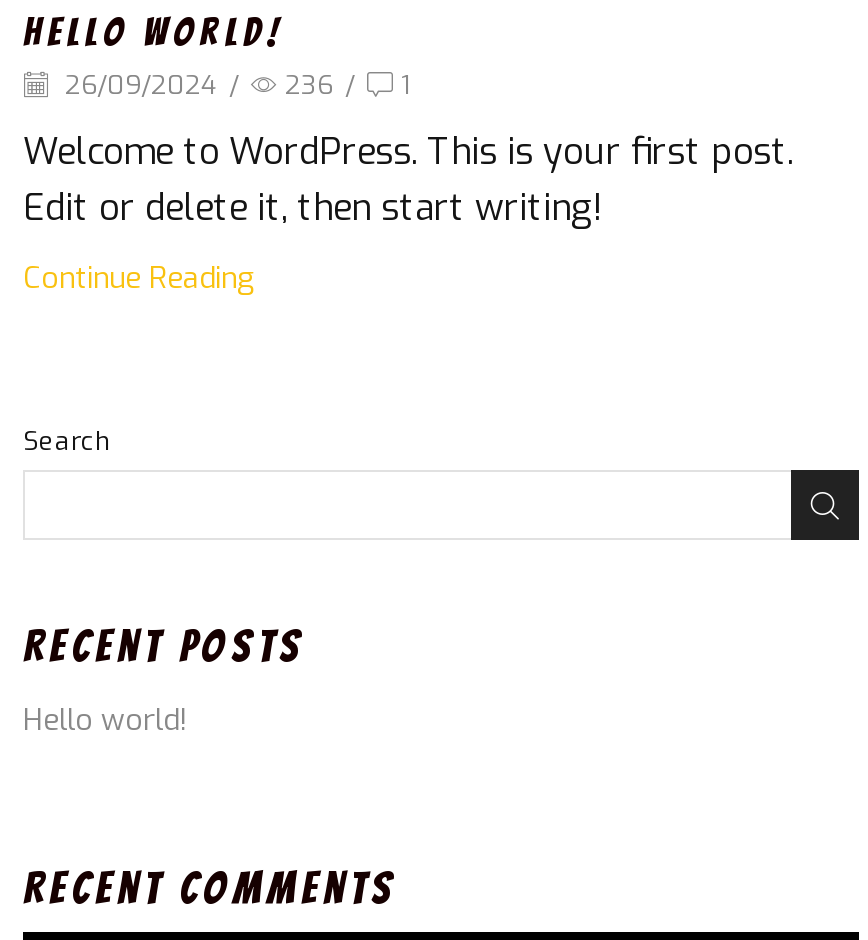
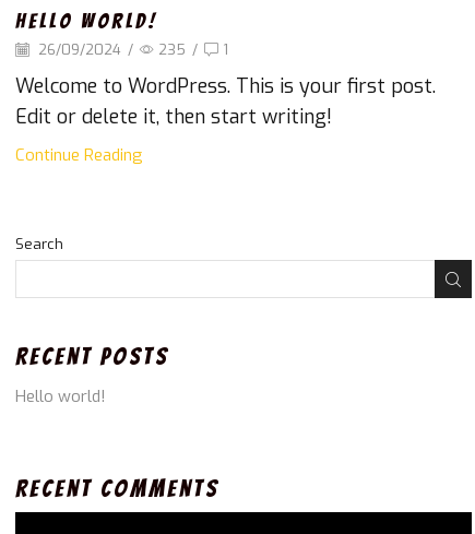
[57,68,411,102] 26/09/2024 / 236 / 1 -> [34,41,228,59] 26/09/2024 / 235 / 1

